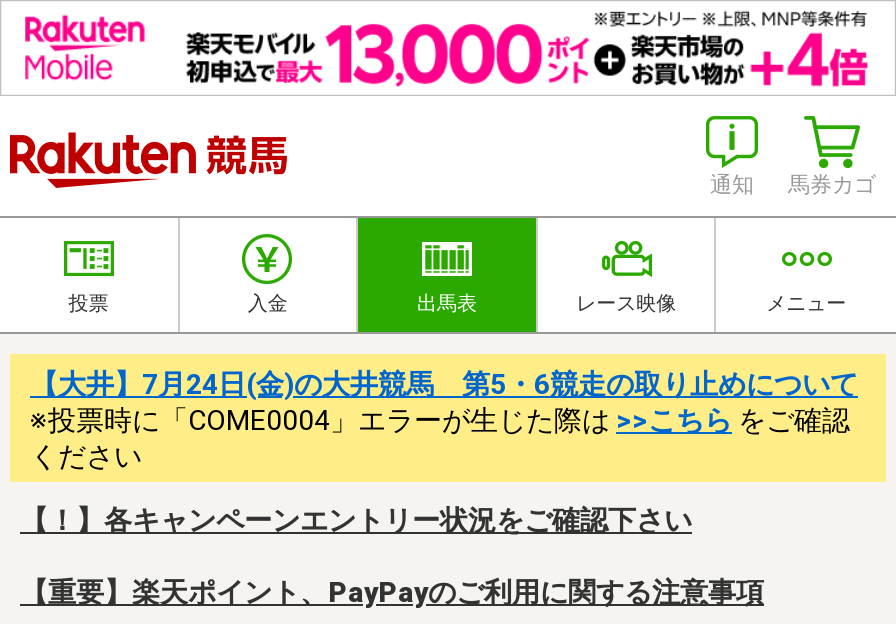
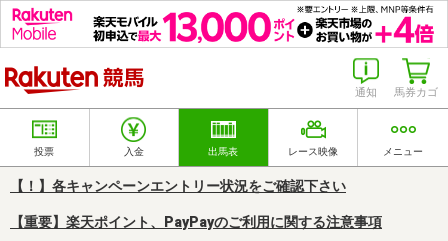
[30,368,858,472] 【大井】7月24日(金)の大井競馬 第5・6競走の取り止めについて | ※投票時に「COME0004」エラーが生じた際は>>こちらをご確認 | ください -> none

